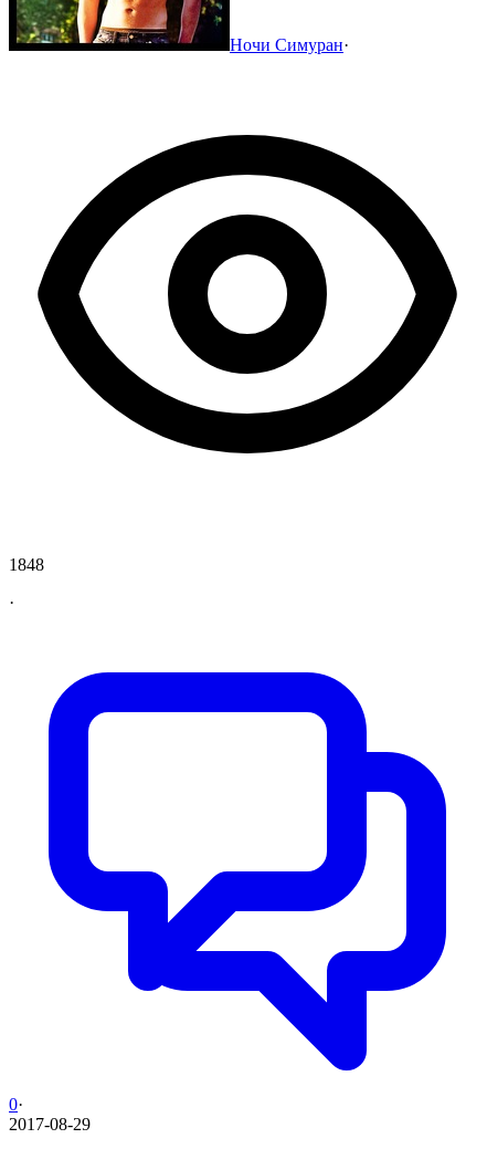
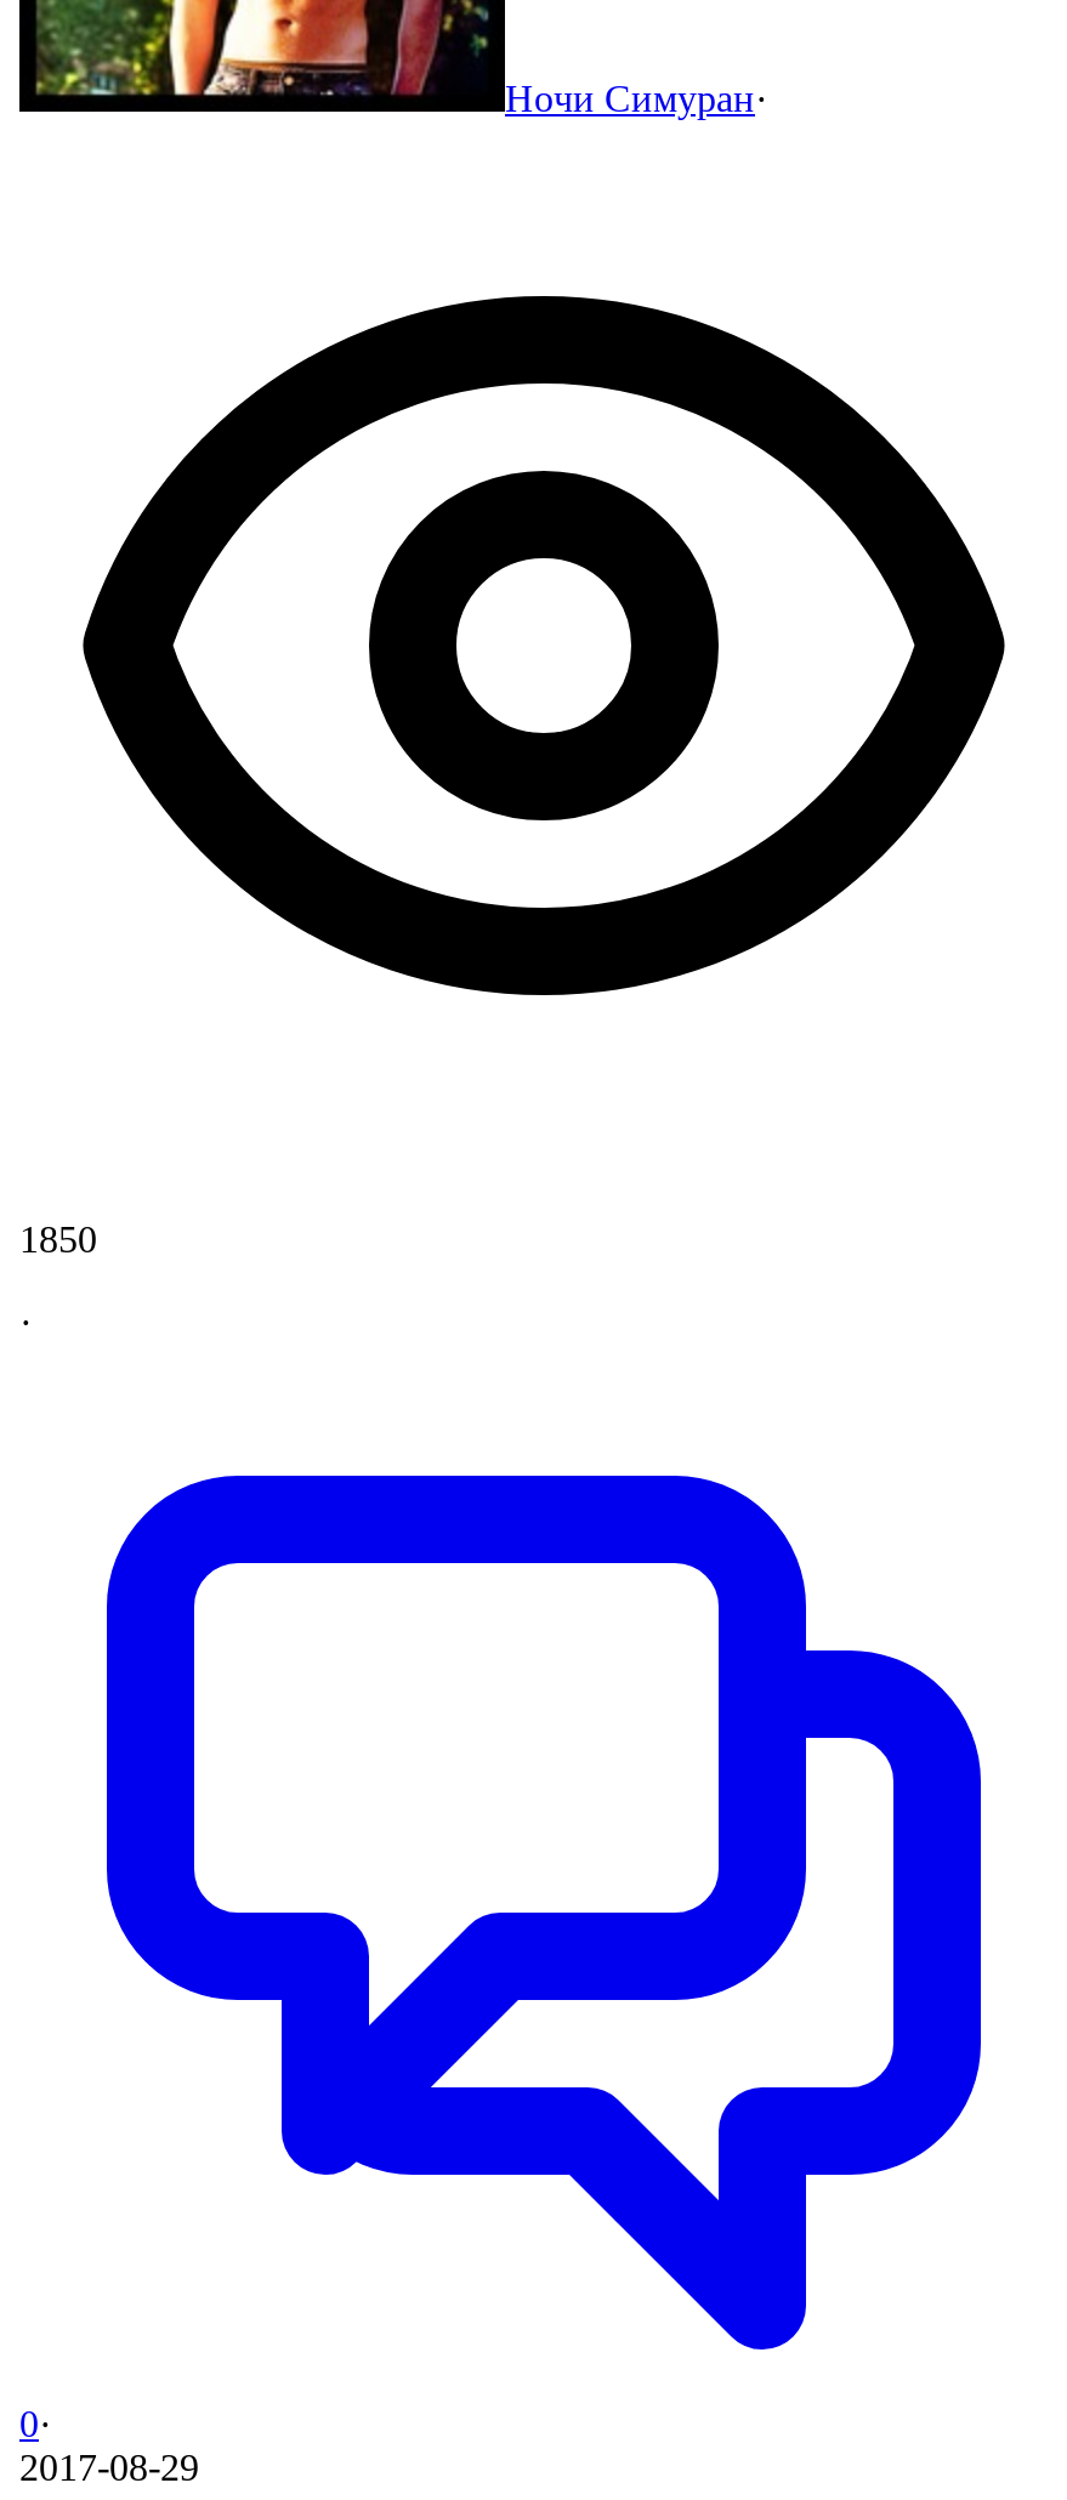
[9,555,44,574] 1848 -> [19,1218,97,1259] 1850

